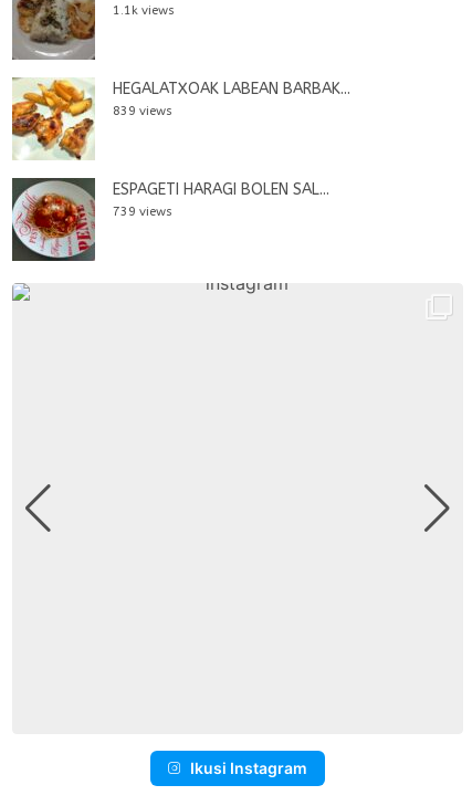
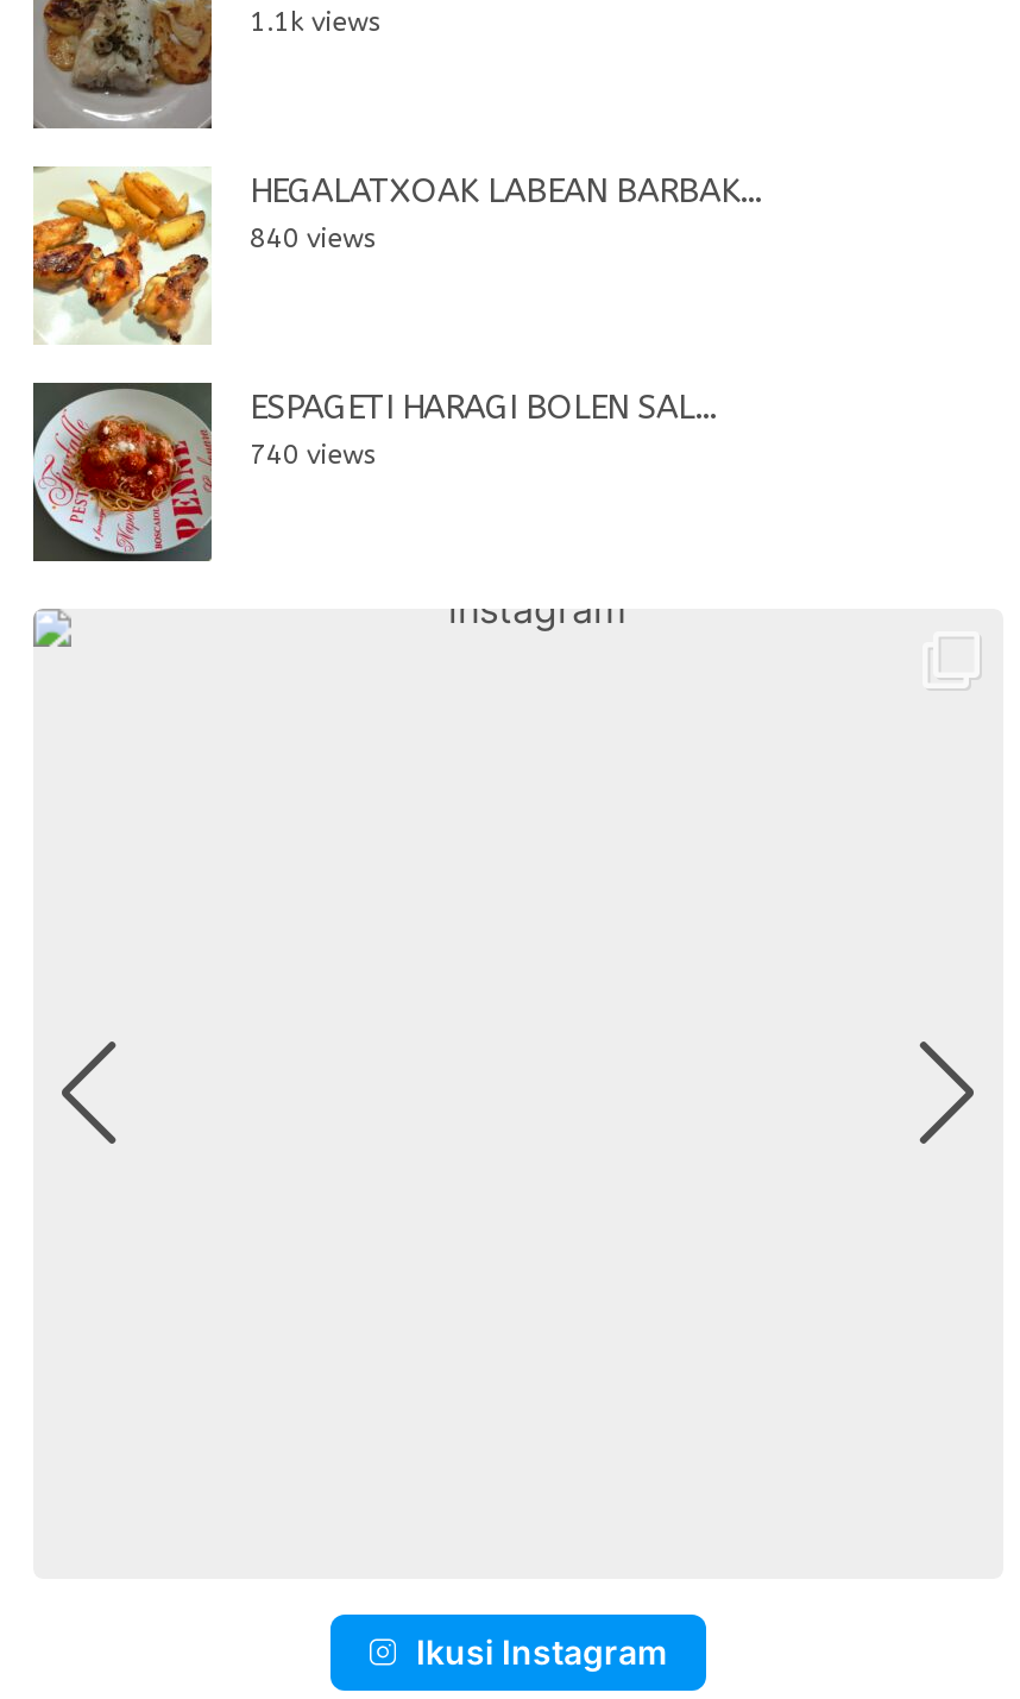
[113,104,172,118] 839 views -> [250,223,378,254] 840 views
[113,204,172,219] 739 views -> [250,439,378,470] 740 views

